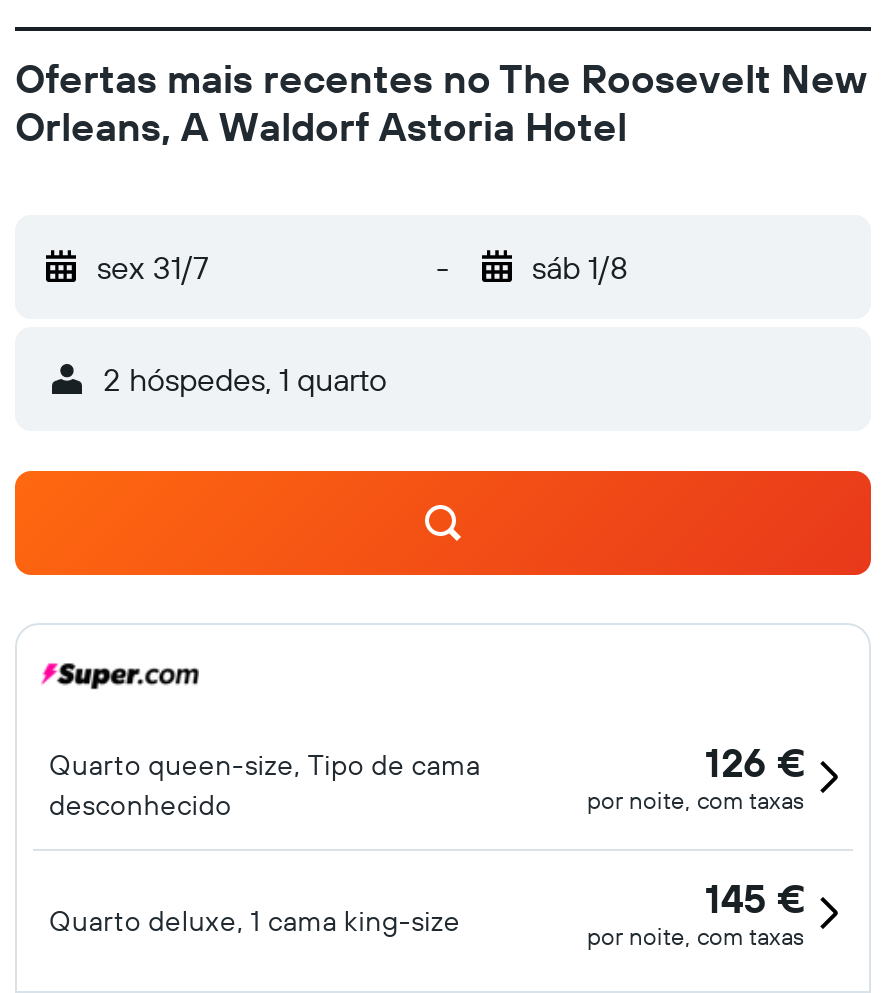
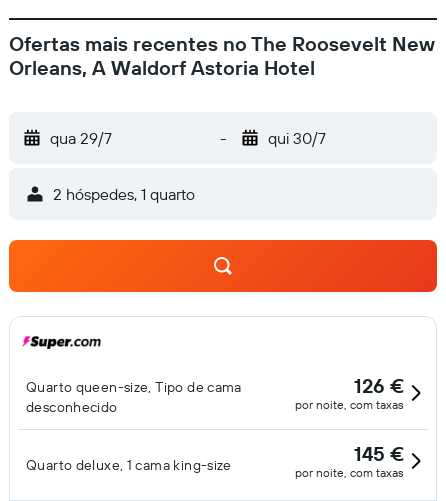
[97,247,209,287] sex 31/7 -> [50,128,112,148] qua 29/7
[532,247,628,287] sáb 1/8 -> [267,128,325,148] qui 30/7

